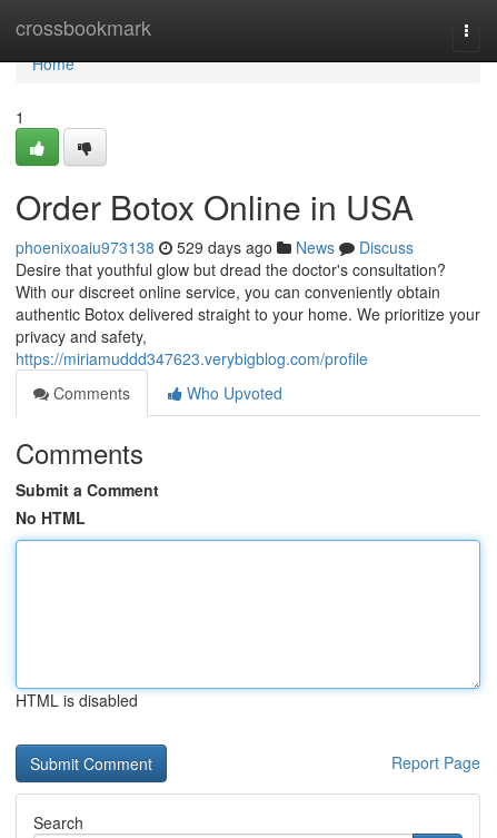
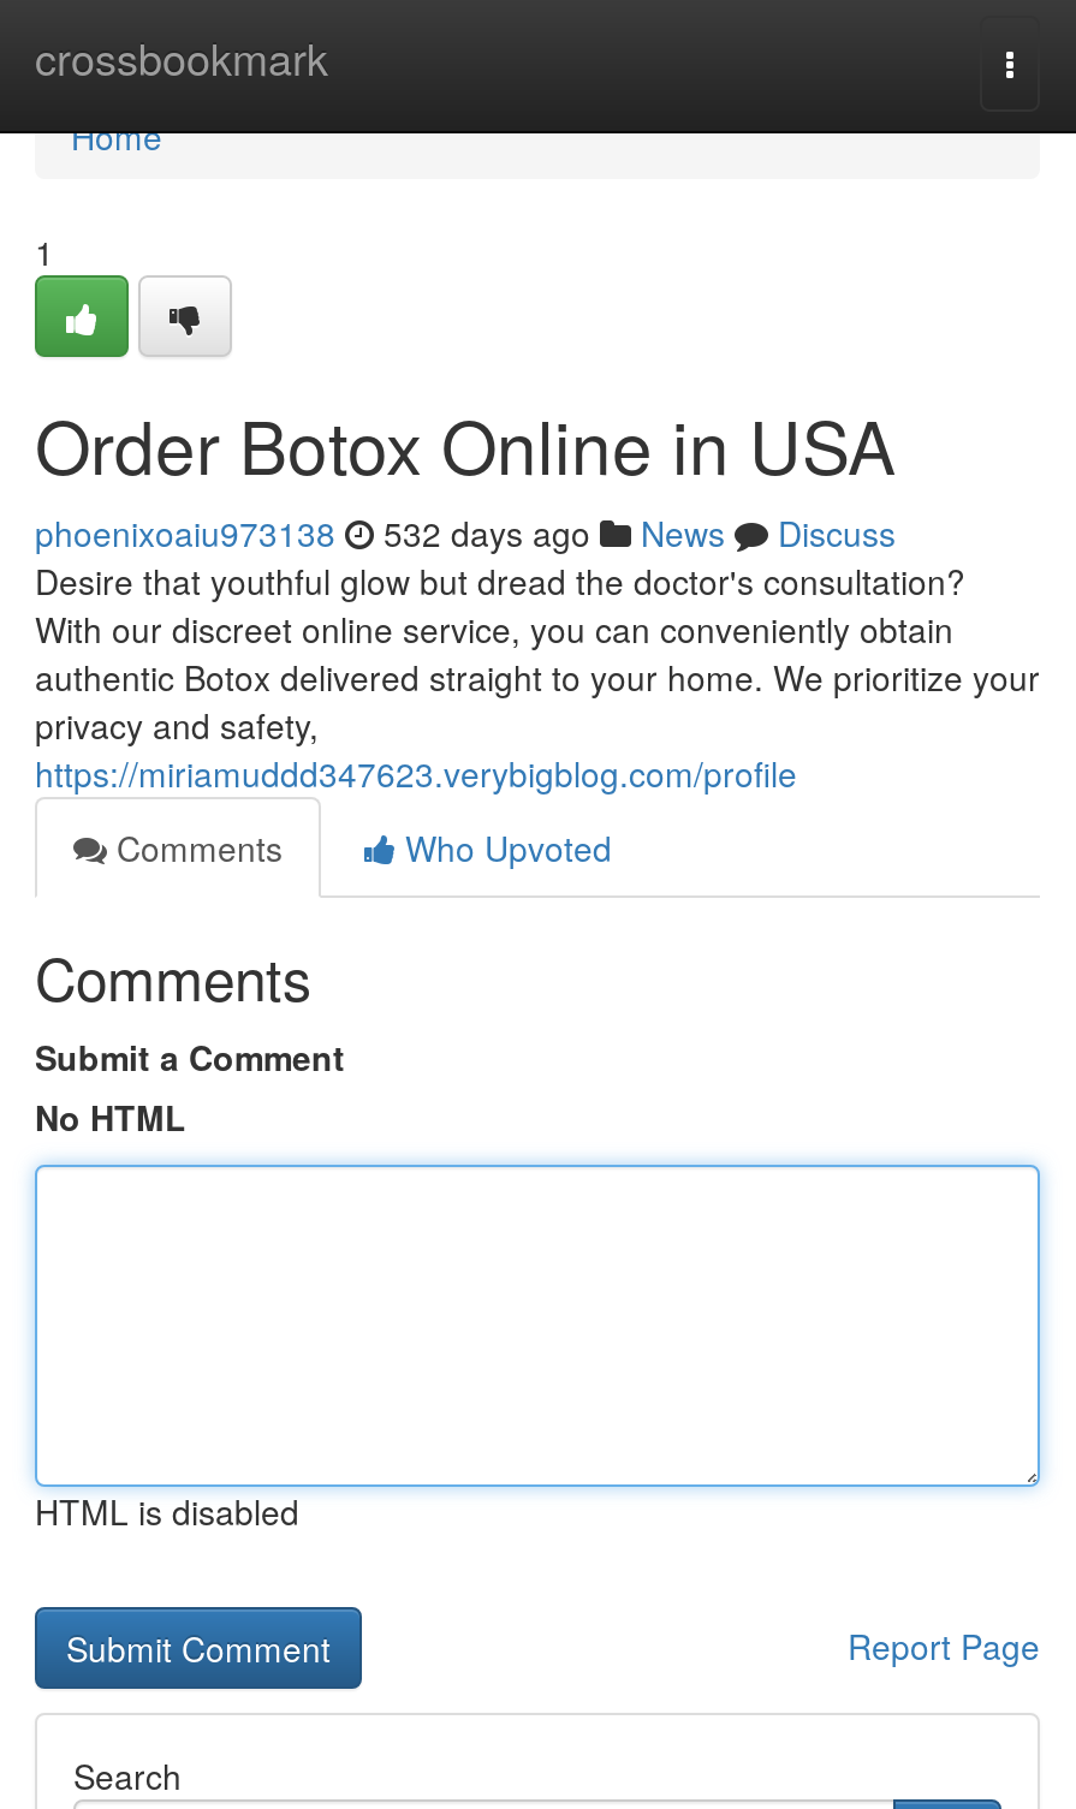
[16,236,414,258] phoenixoaiu973138 529 days ago News Discuss -> [35,508,896,557] phoenixoaiu973138 532 days ago News Discuss

